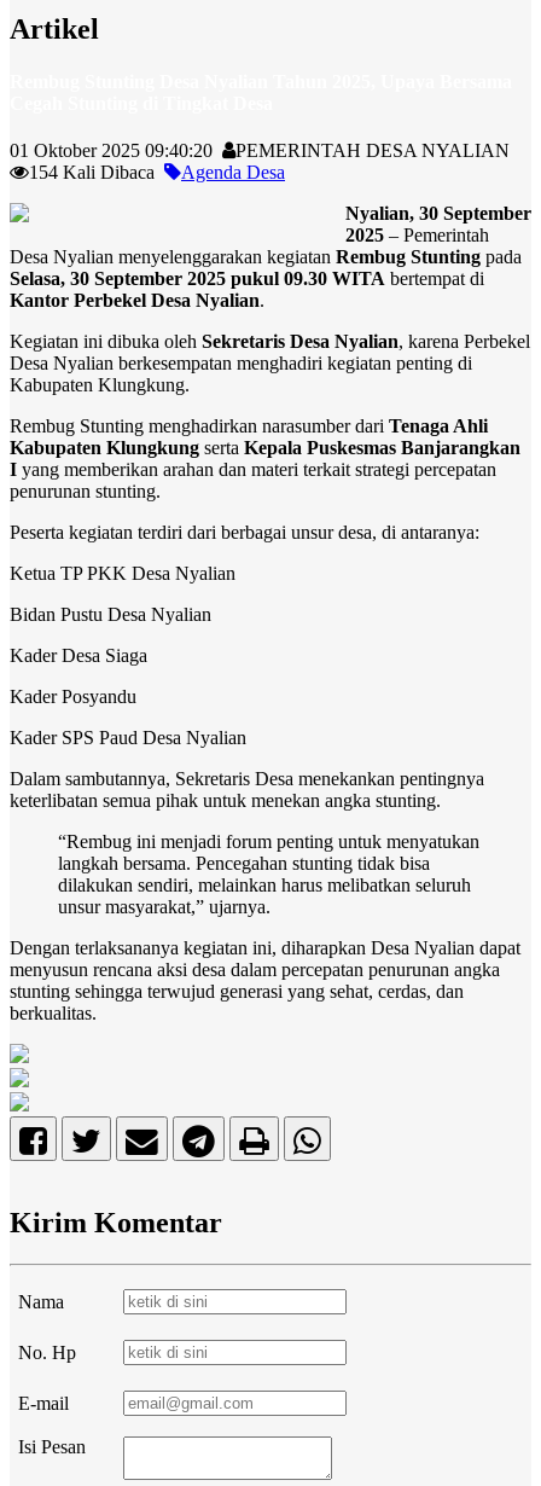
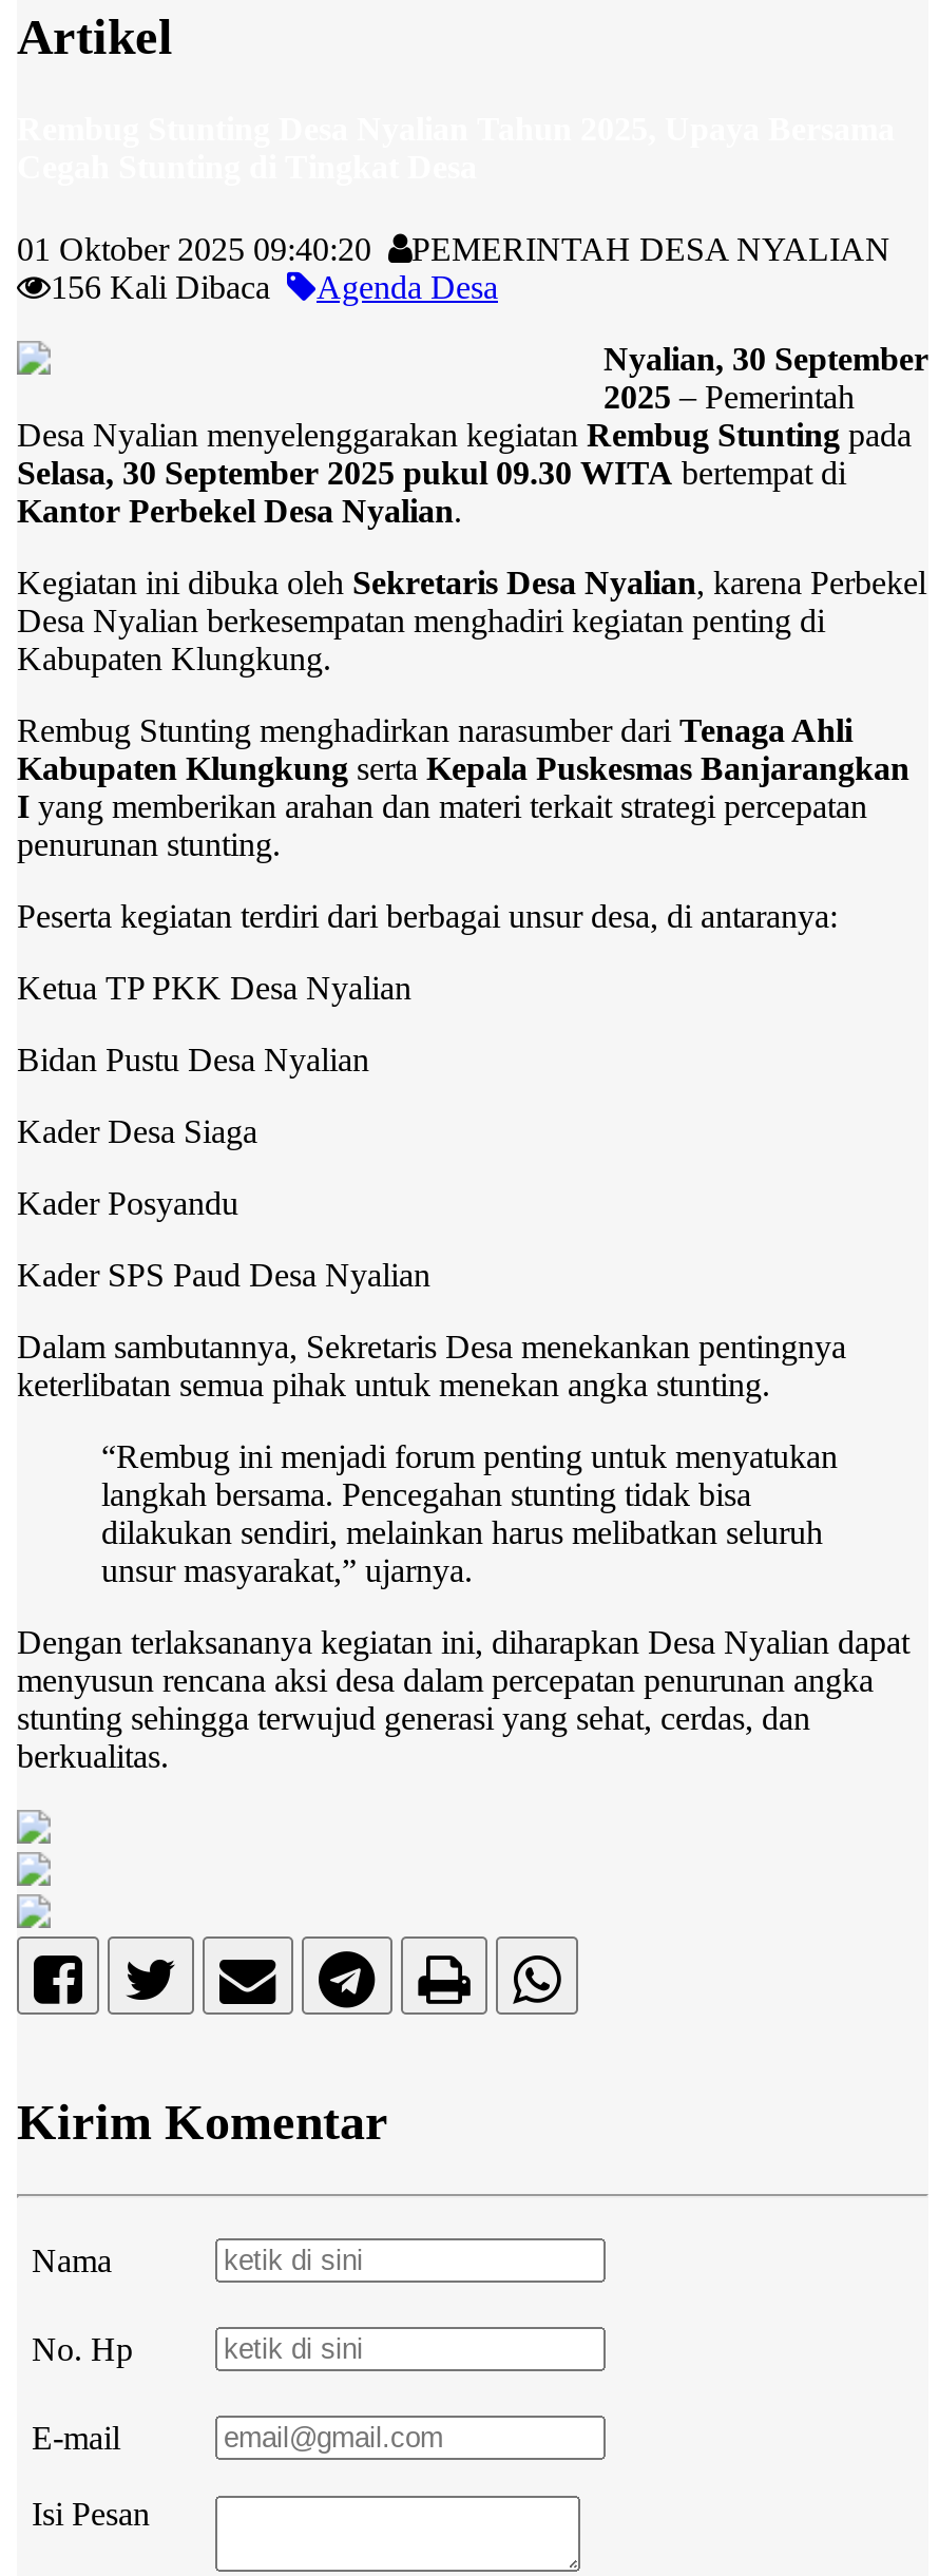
[29,162,285,183] 154 Kali Dibaca Agenda Desa -> [51,270,498,306] 156 Kali Dibaca Agenda Desa

